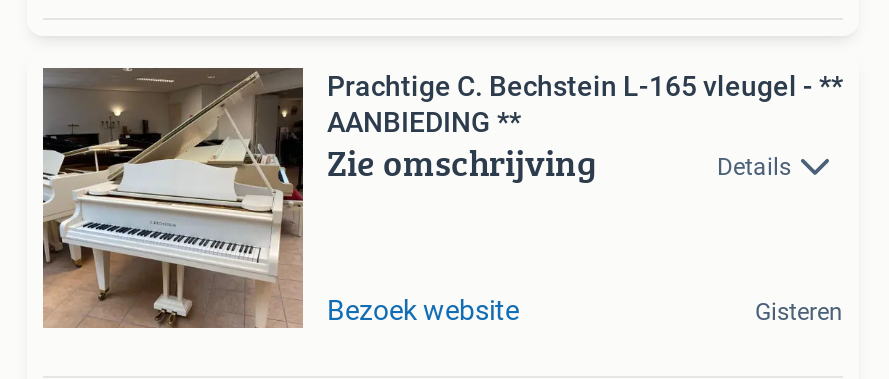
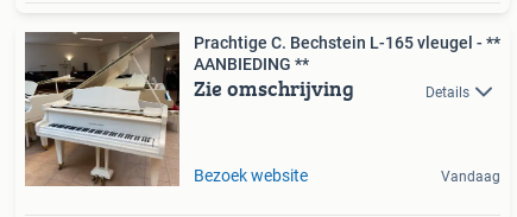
[755,298,843,326] Gisteren -> [441,169,500,185] Vandaag

